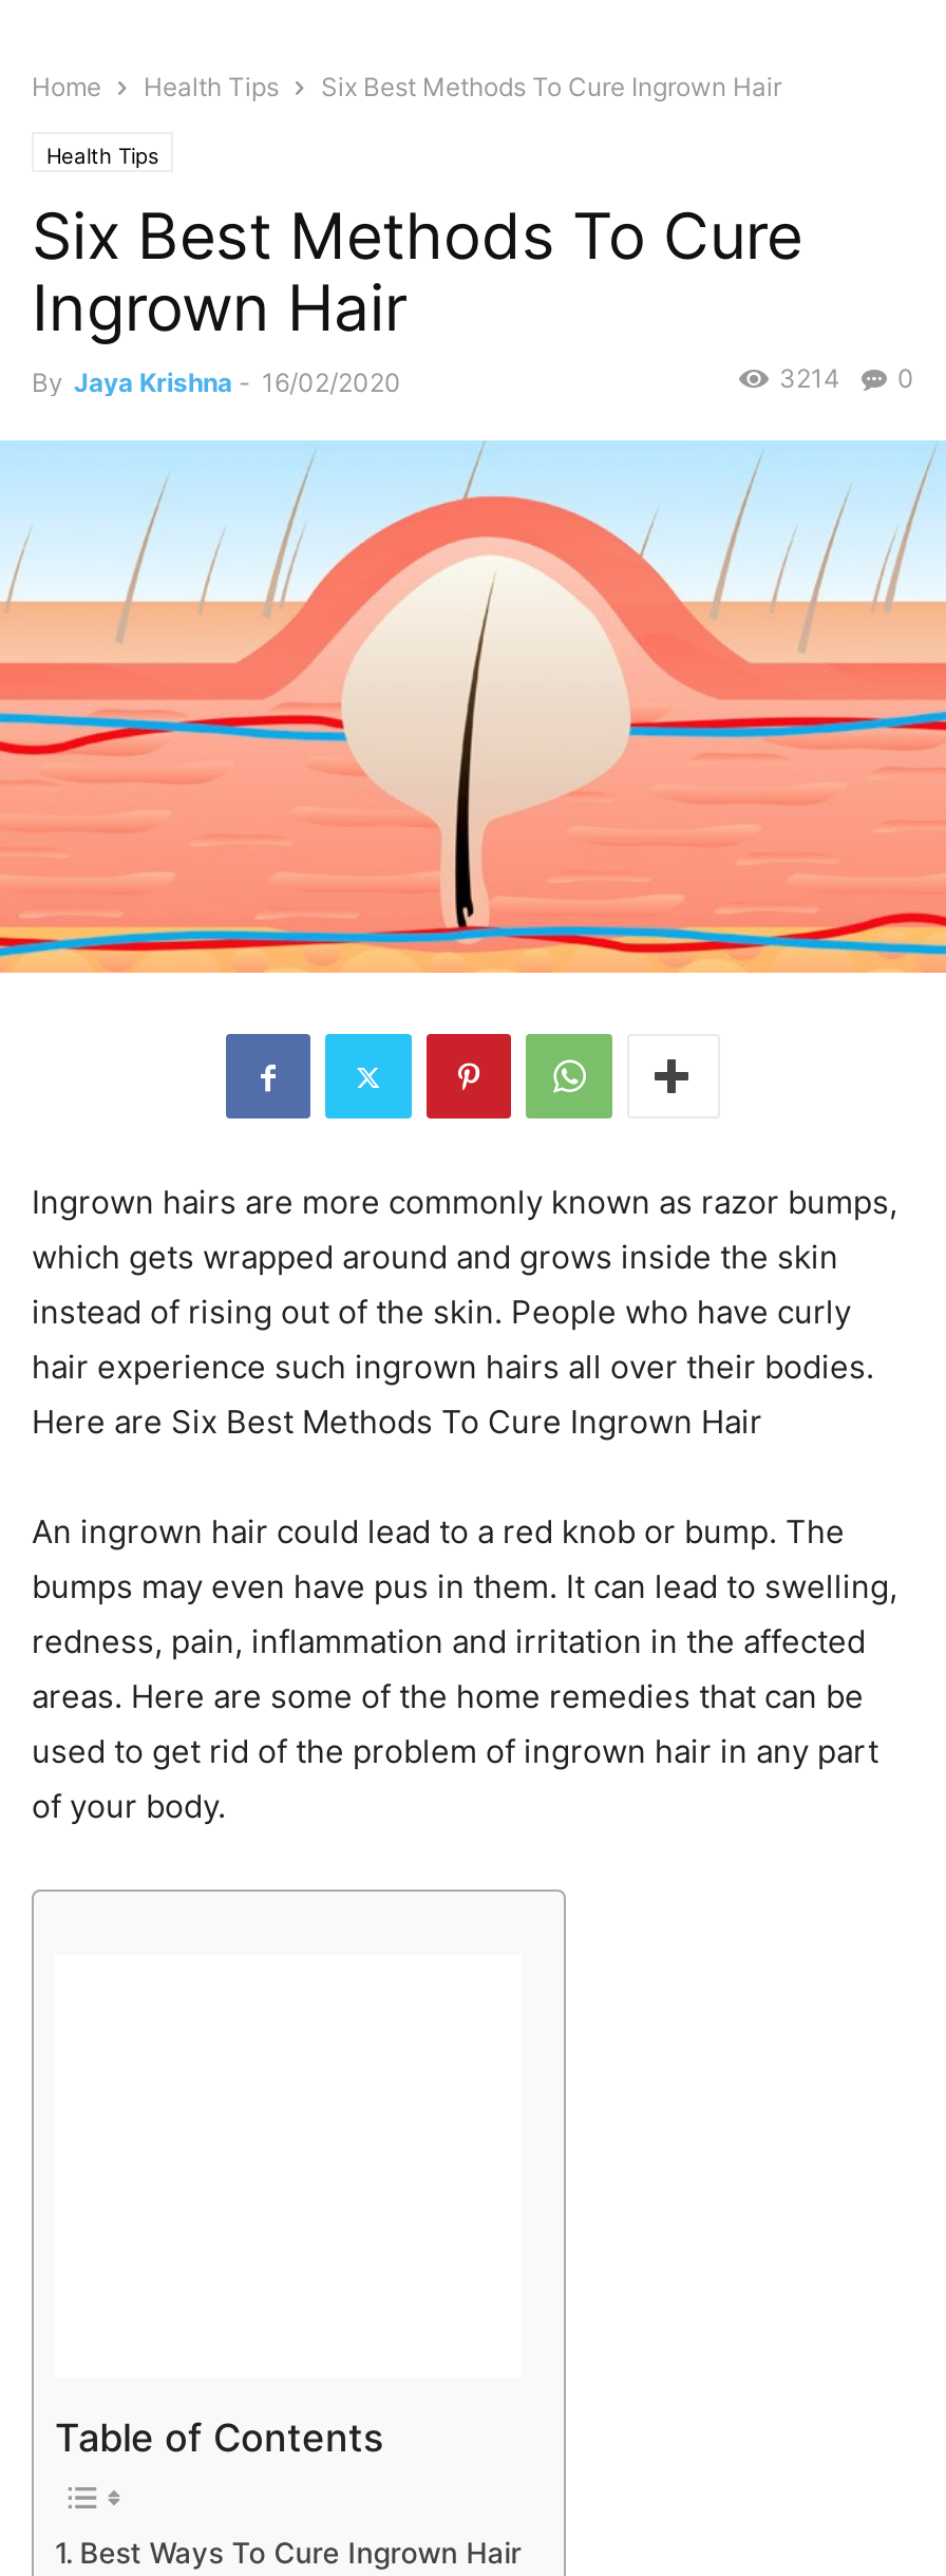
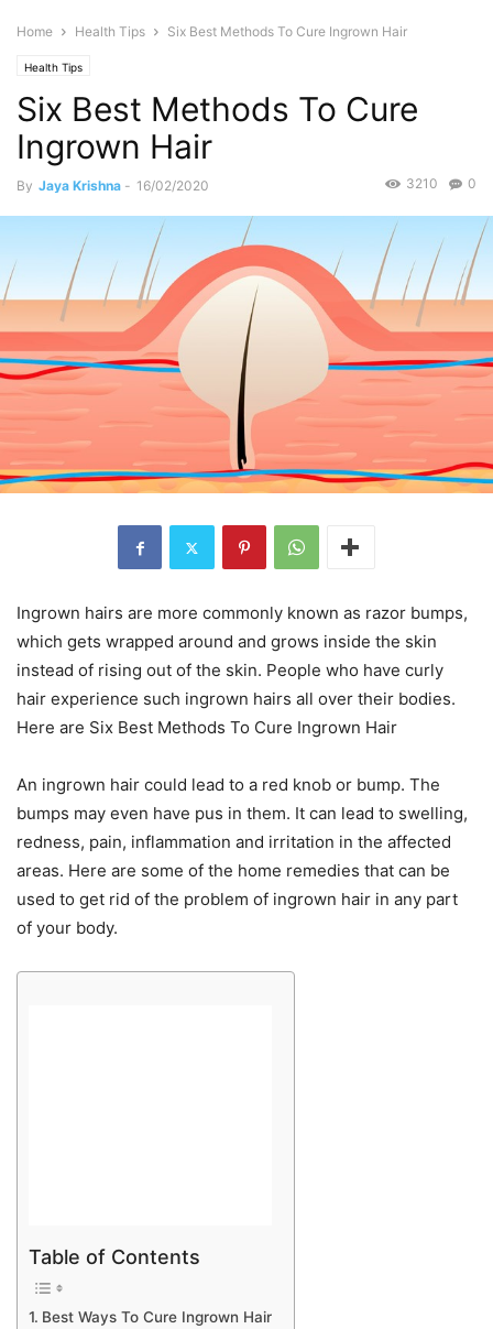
[779,362,914,394] 3214 0 -> [406,175,476,192] 3210 0

